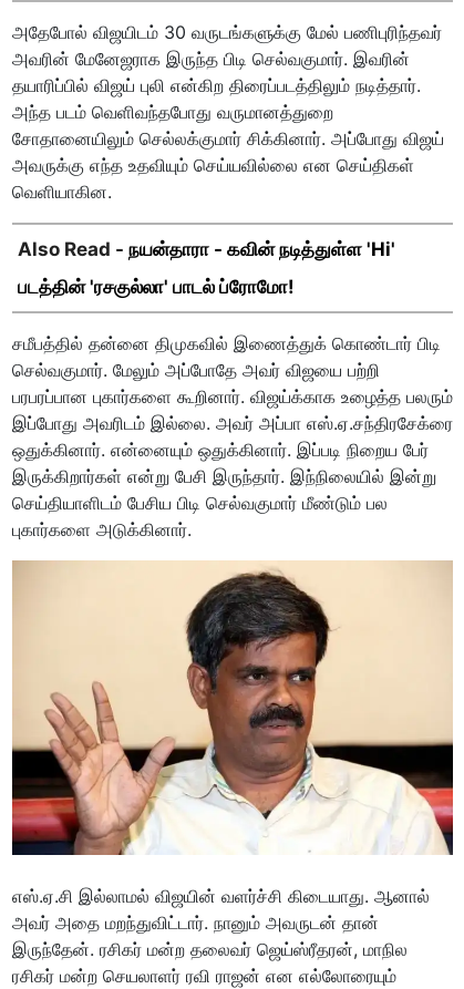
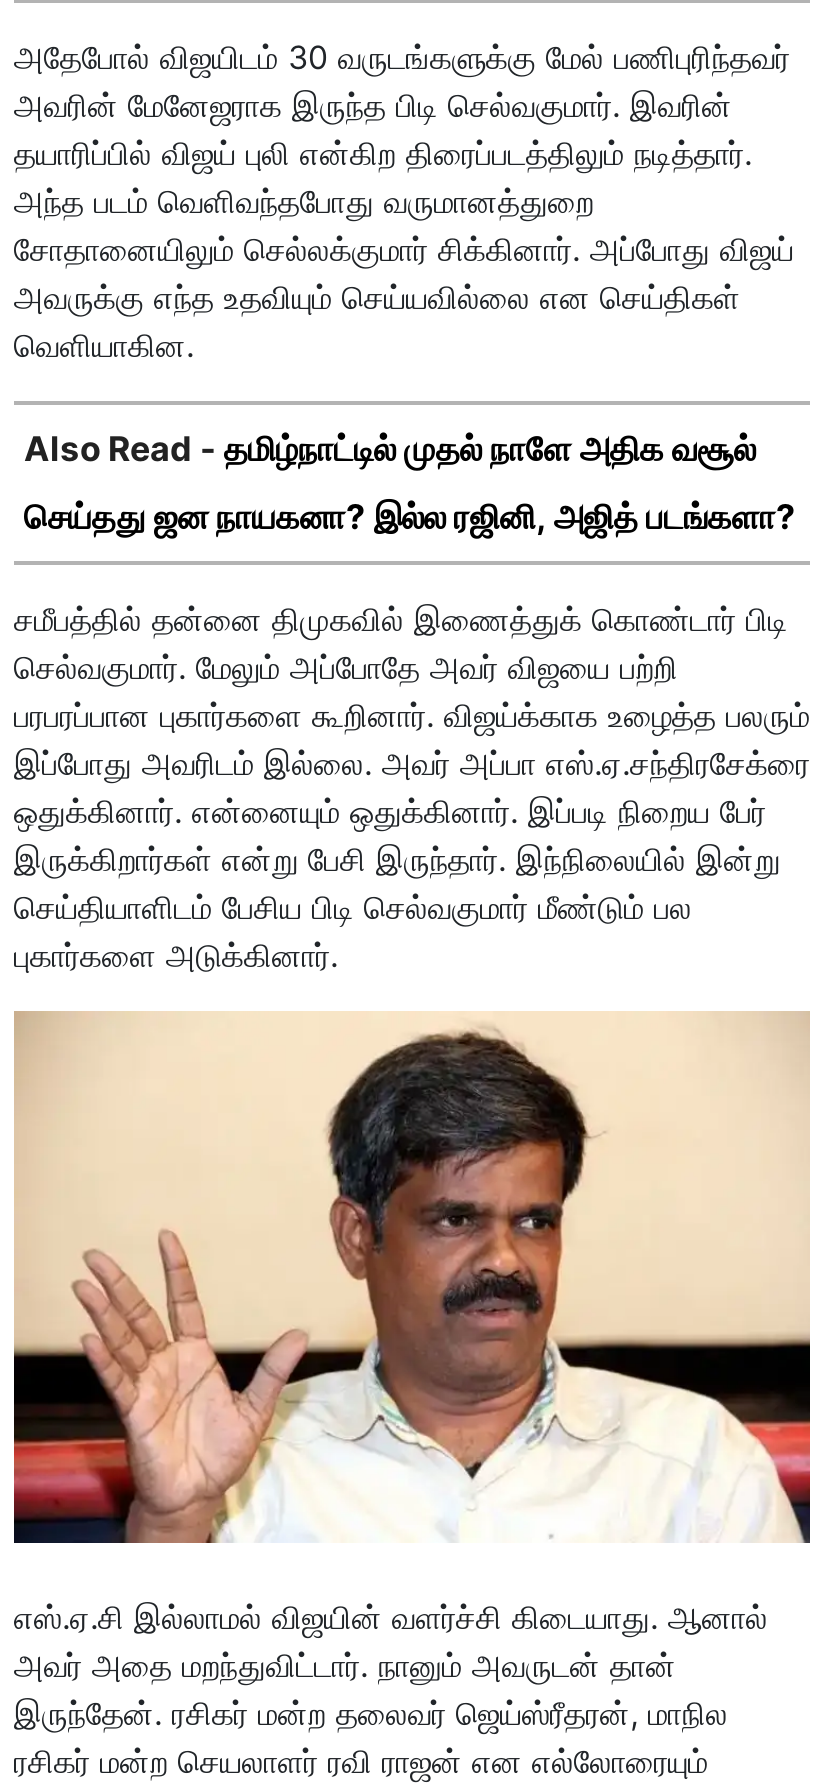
[18,238,395,260] Also Read - நயன்தாரா - கவின் நடித்துள்ள 'Hi' -> [24,429,756,469] Also Read - தமிழ்நாட்டில் முதல் நாளே அதிக வசூல்
[18,276,295,298] படத்தின் 'ரசகுல்லா' பாடல் ப்ரோமோ! -> [24,497,796,537] செய்தது ஜன நாயகனா? இல்ல ரஜினி, அஜித் படங்களா?

